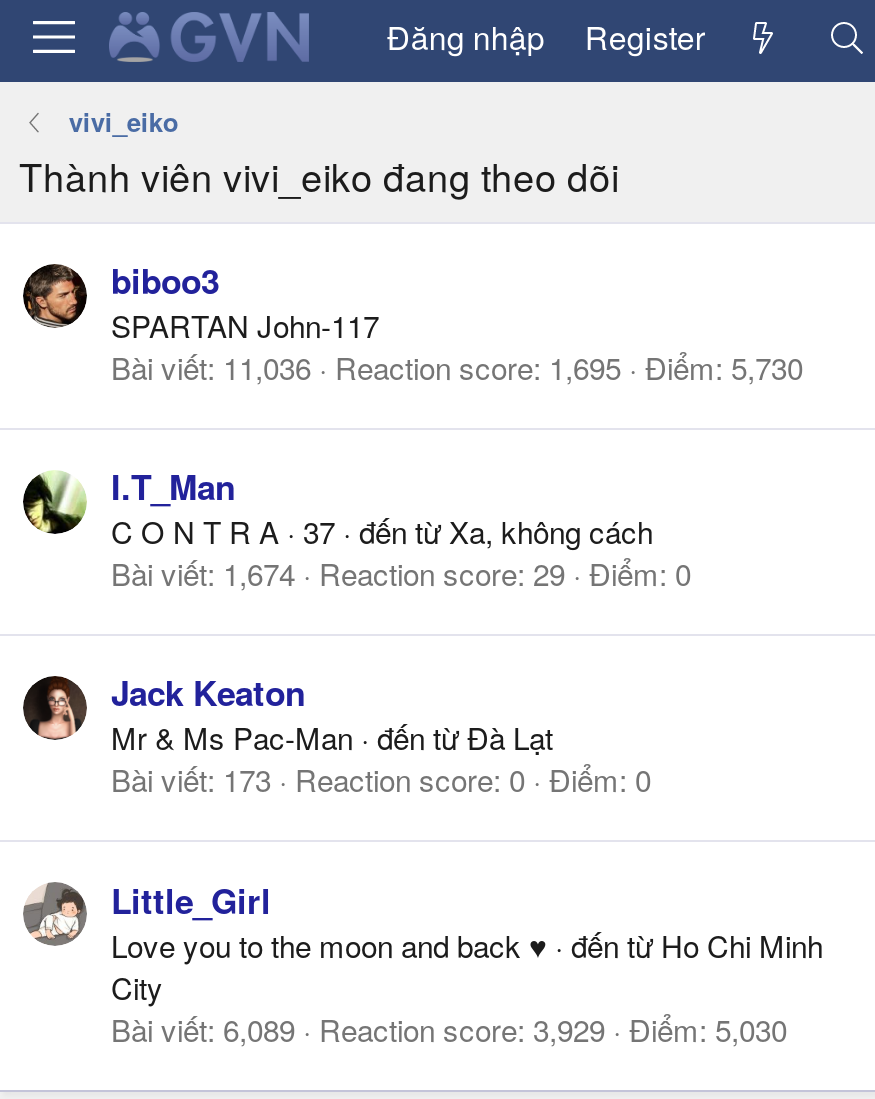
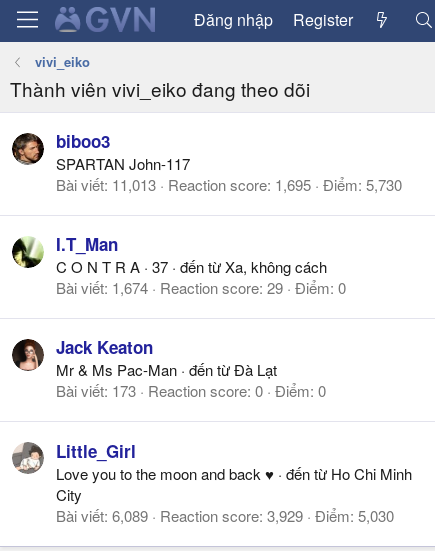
[111,346,803,388] Bài viết 11,036 Reaction score 1,695 Điểm 5,730 -> [56,174,402,195] Bài viết 11,013 Reaction score 1,695 Điểm 5,730

